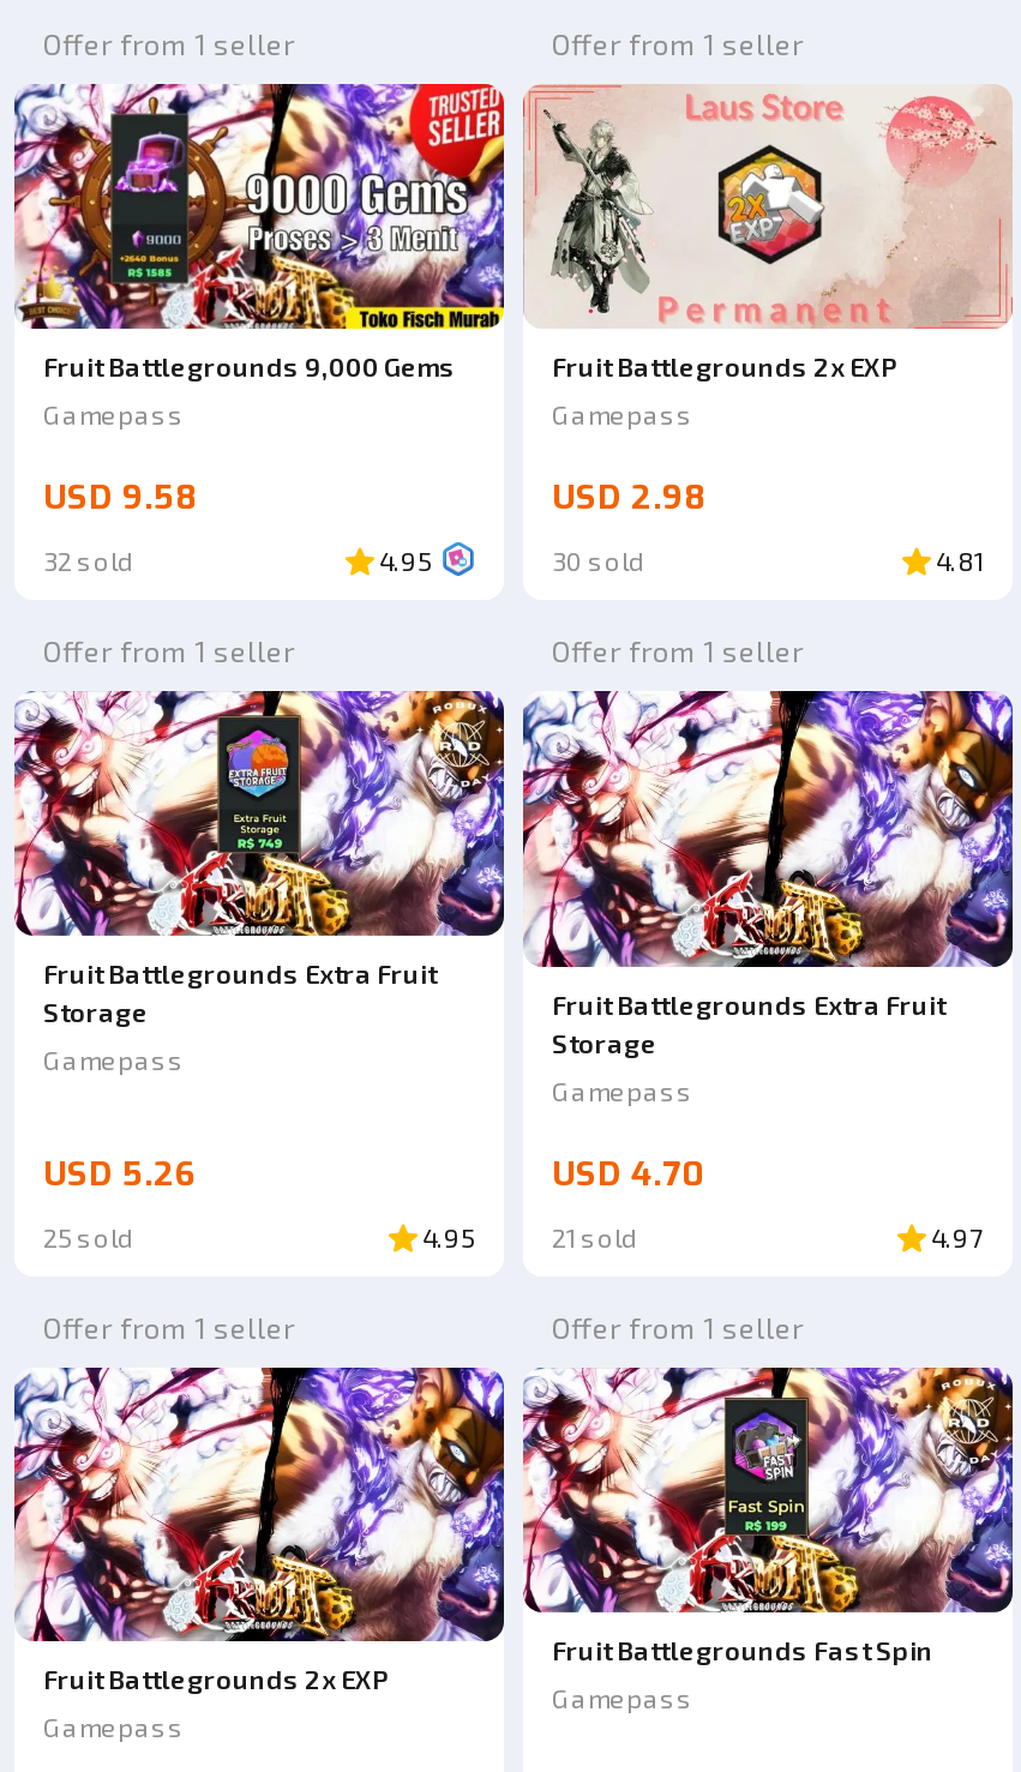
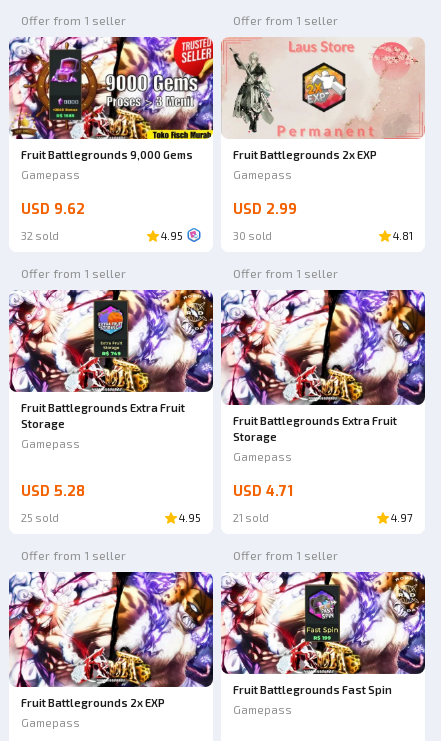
[43,475,197,520] USD 9.58 -> [21,200,85,219] USD 9.62
[552,475,705,520] USD 2.98 -> [233,200,297,219] USD 2.99
[43,1151,197,1197] USD 5.26 -> [21,482,85,501] USD 5.28
[552,1151,703,1197] USD 4.70 -> [233,482,293,501] USD 4.71

